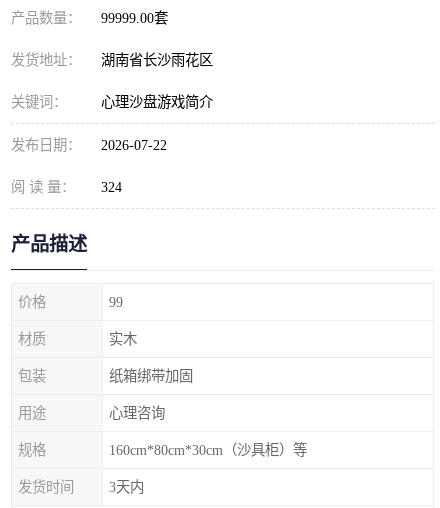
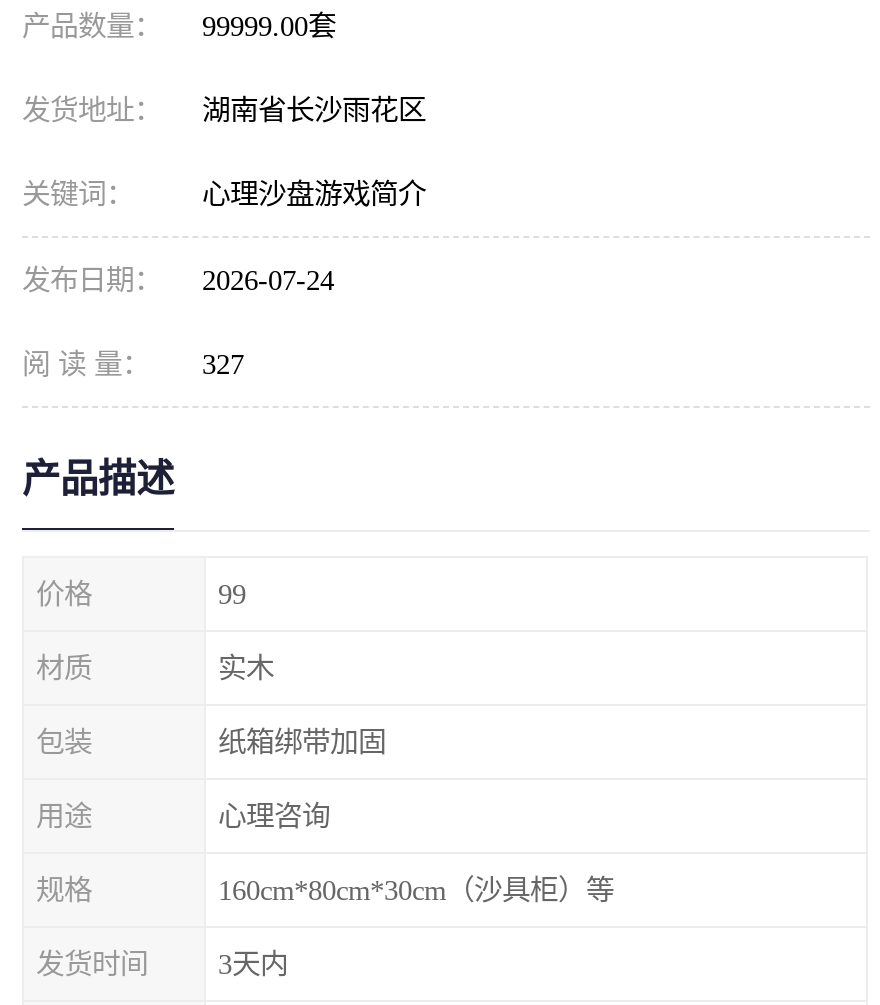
[11,137,167,153] 发布日期： 2026-07-22 -> [22,264,334,296] 发布日期： 2026-07-24
[11,179,122,195] 阅 读 量： 324 -> [22,348,244,380] 阅 读 量： 327

